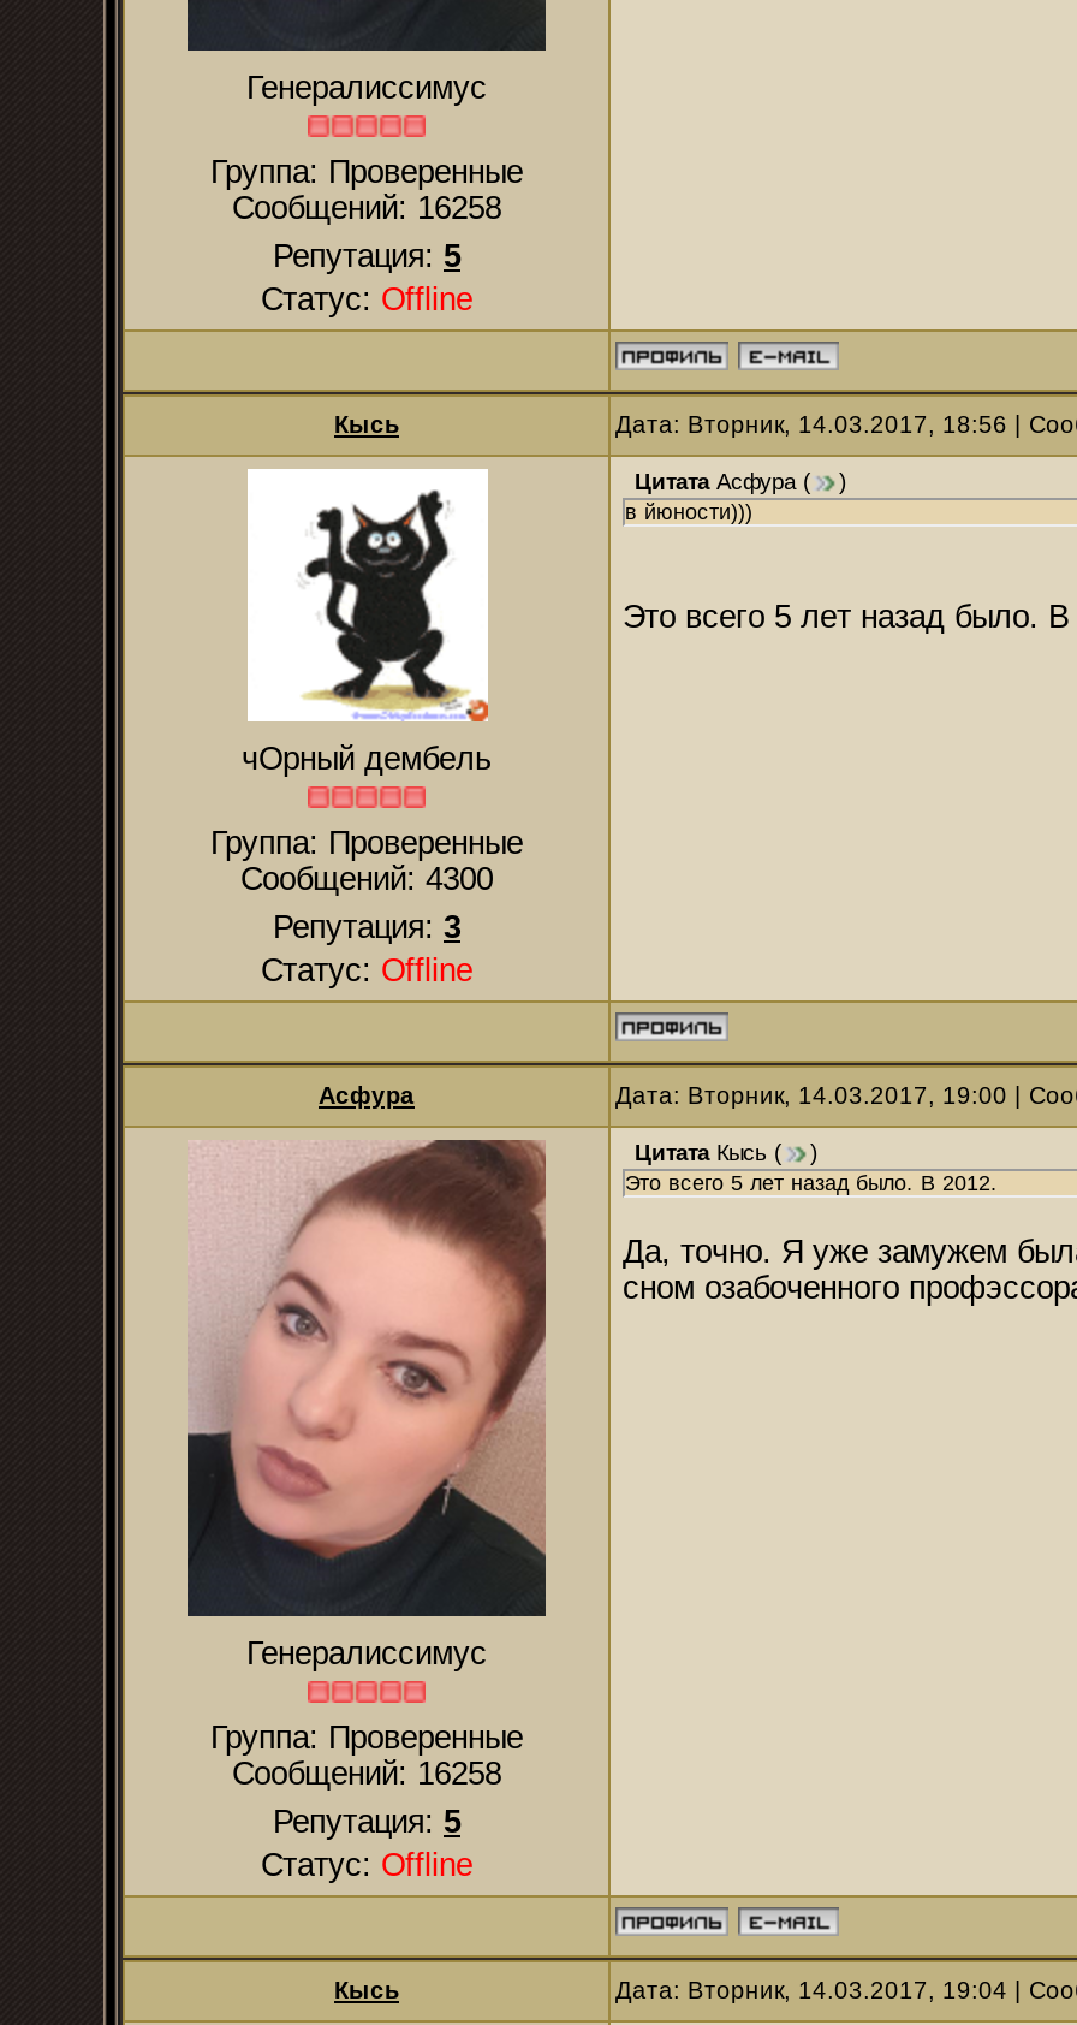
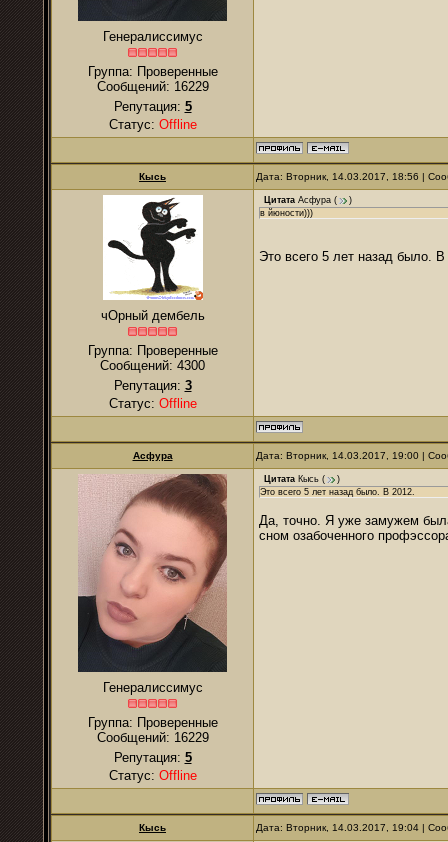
[232,190,501,226] Сообщений: 16258 -> [96,79,208,94] Сообщений: 16229
[260,476,476,707] [image] -> [107,197,198,295] [image]
[232,1756,501,1792] Сообщений: 16258 -> [96,730,208,745] Сообщений: 16229

